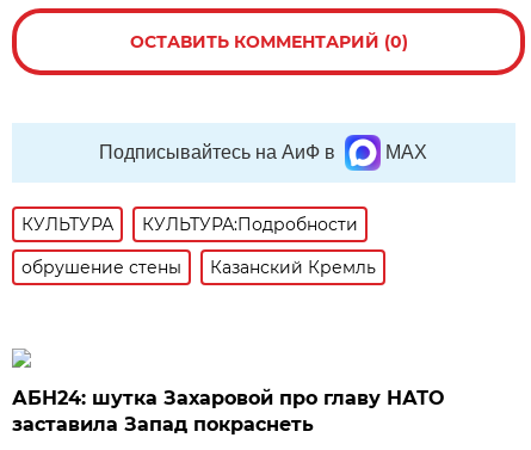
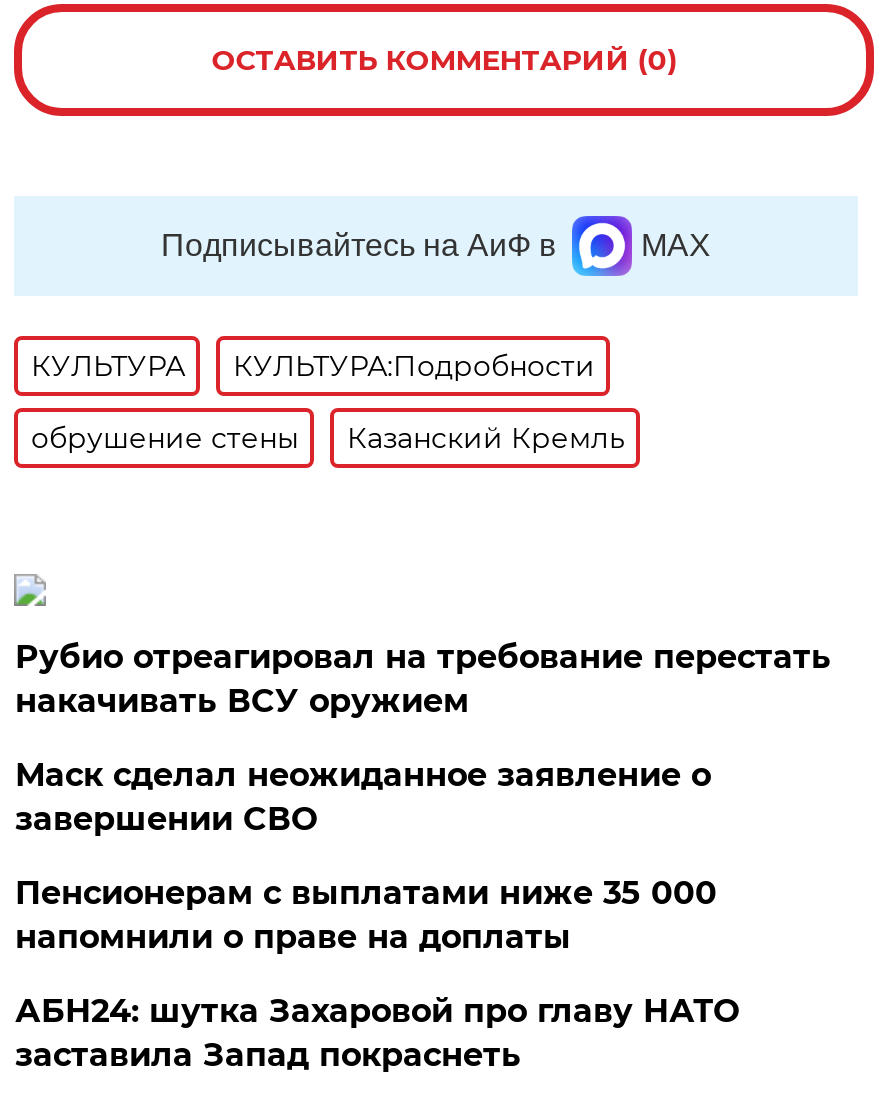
none -> [15,638,831,956] Рубио отреагировал на требование перестать | накачивать ВСУ оружием | Маск сделал неожиданное заявление о | завершении СВО | Пенсионерам с выплатами ниже 35 000 | напомнили о праве на доплаты

